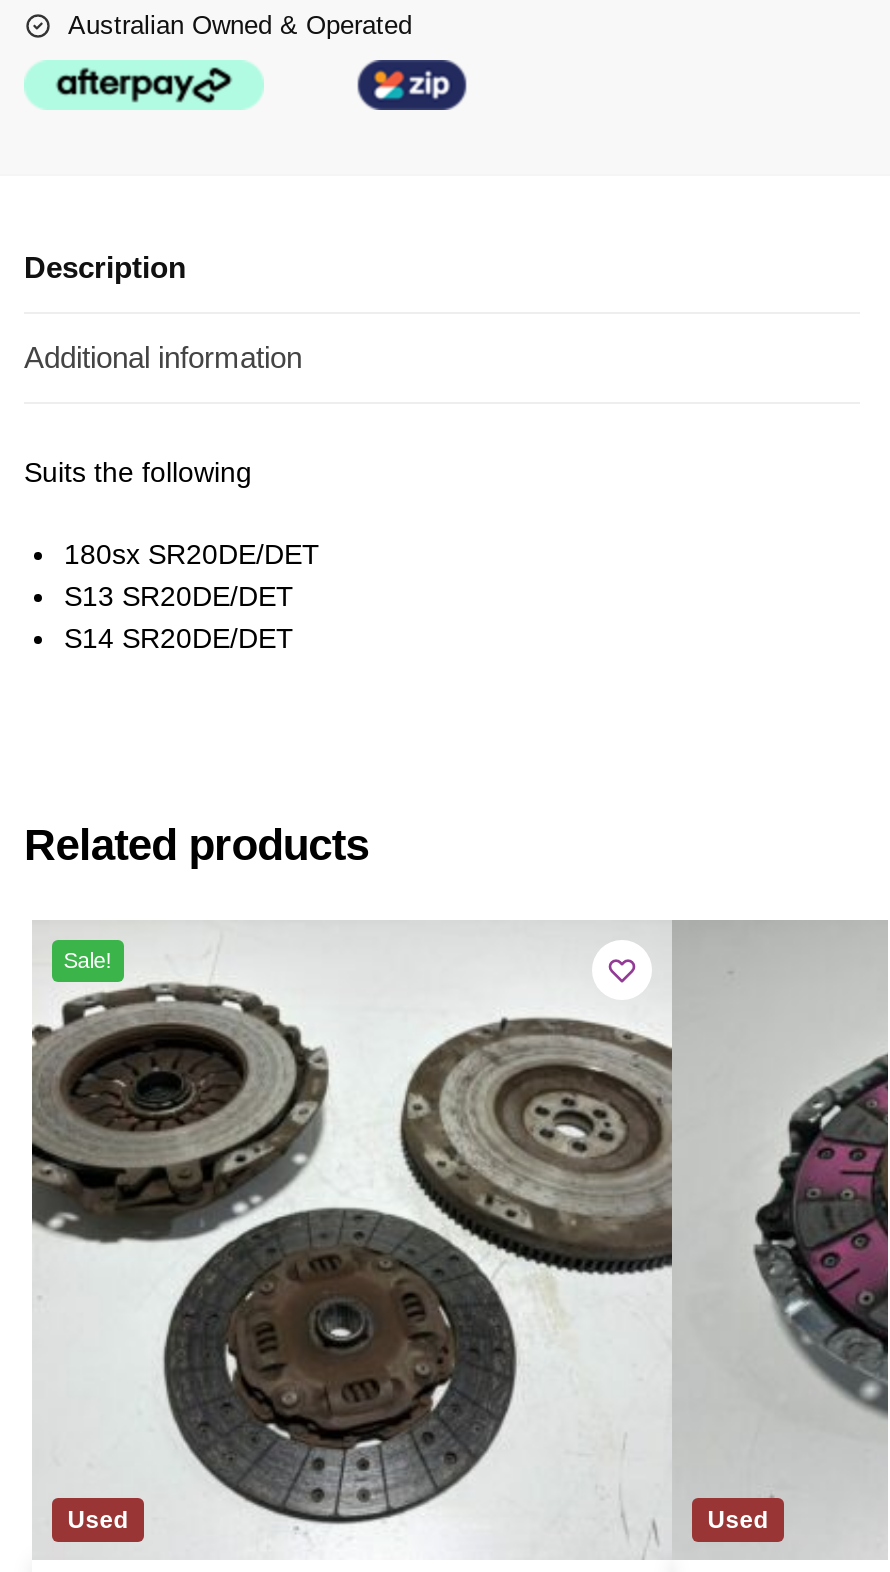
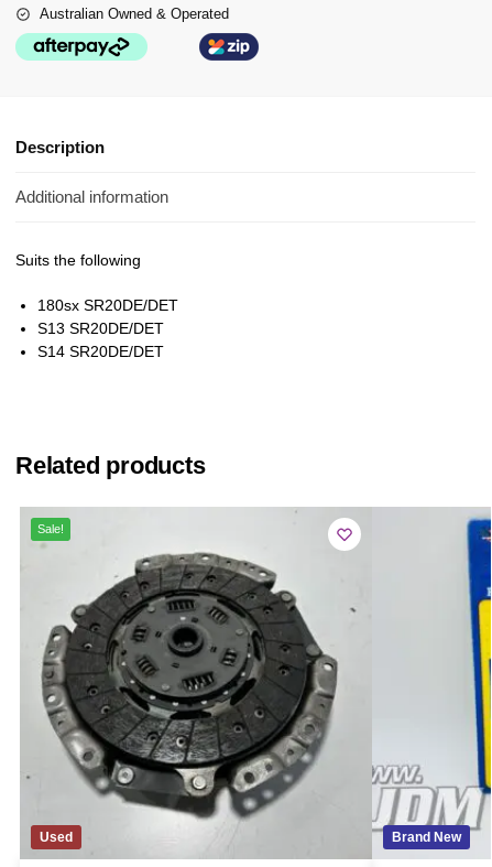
[30,922,884,1558] [image] | Used -> [20,509,489,859] [image] | Brand New

